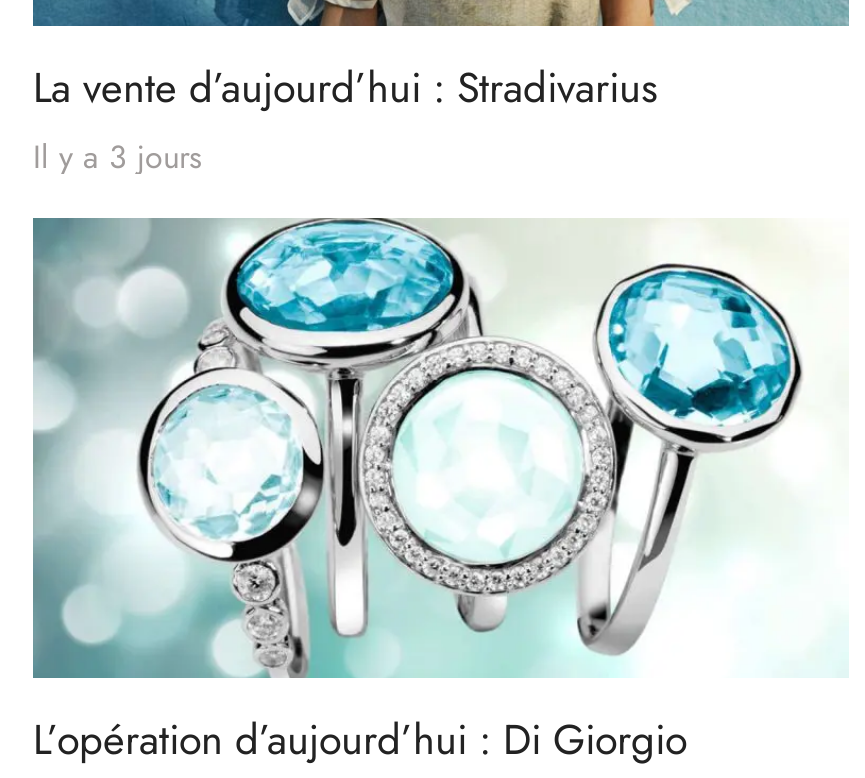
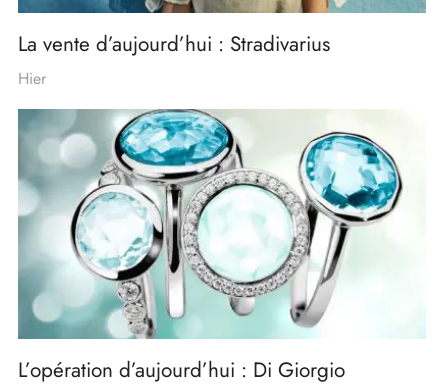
[33,134,201,180] Il y a 3 jours -> [18,67,46,90] Hier

